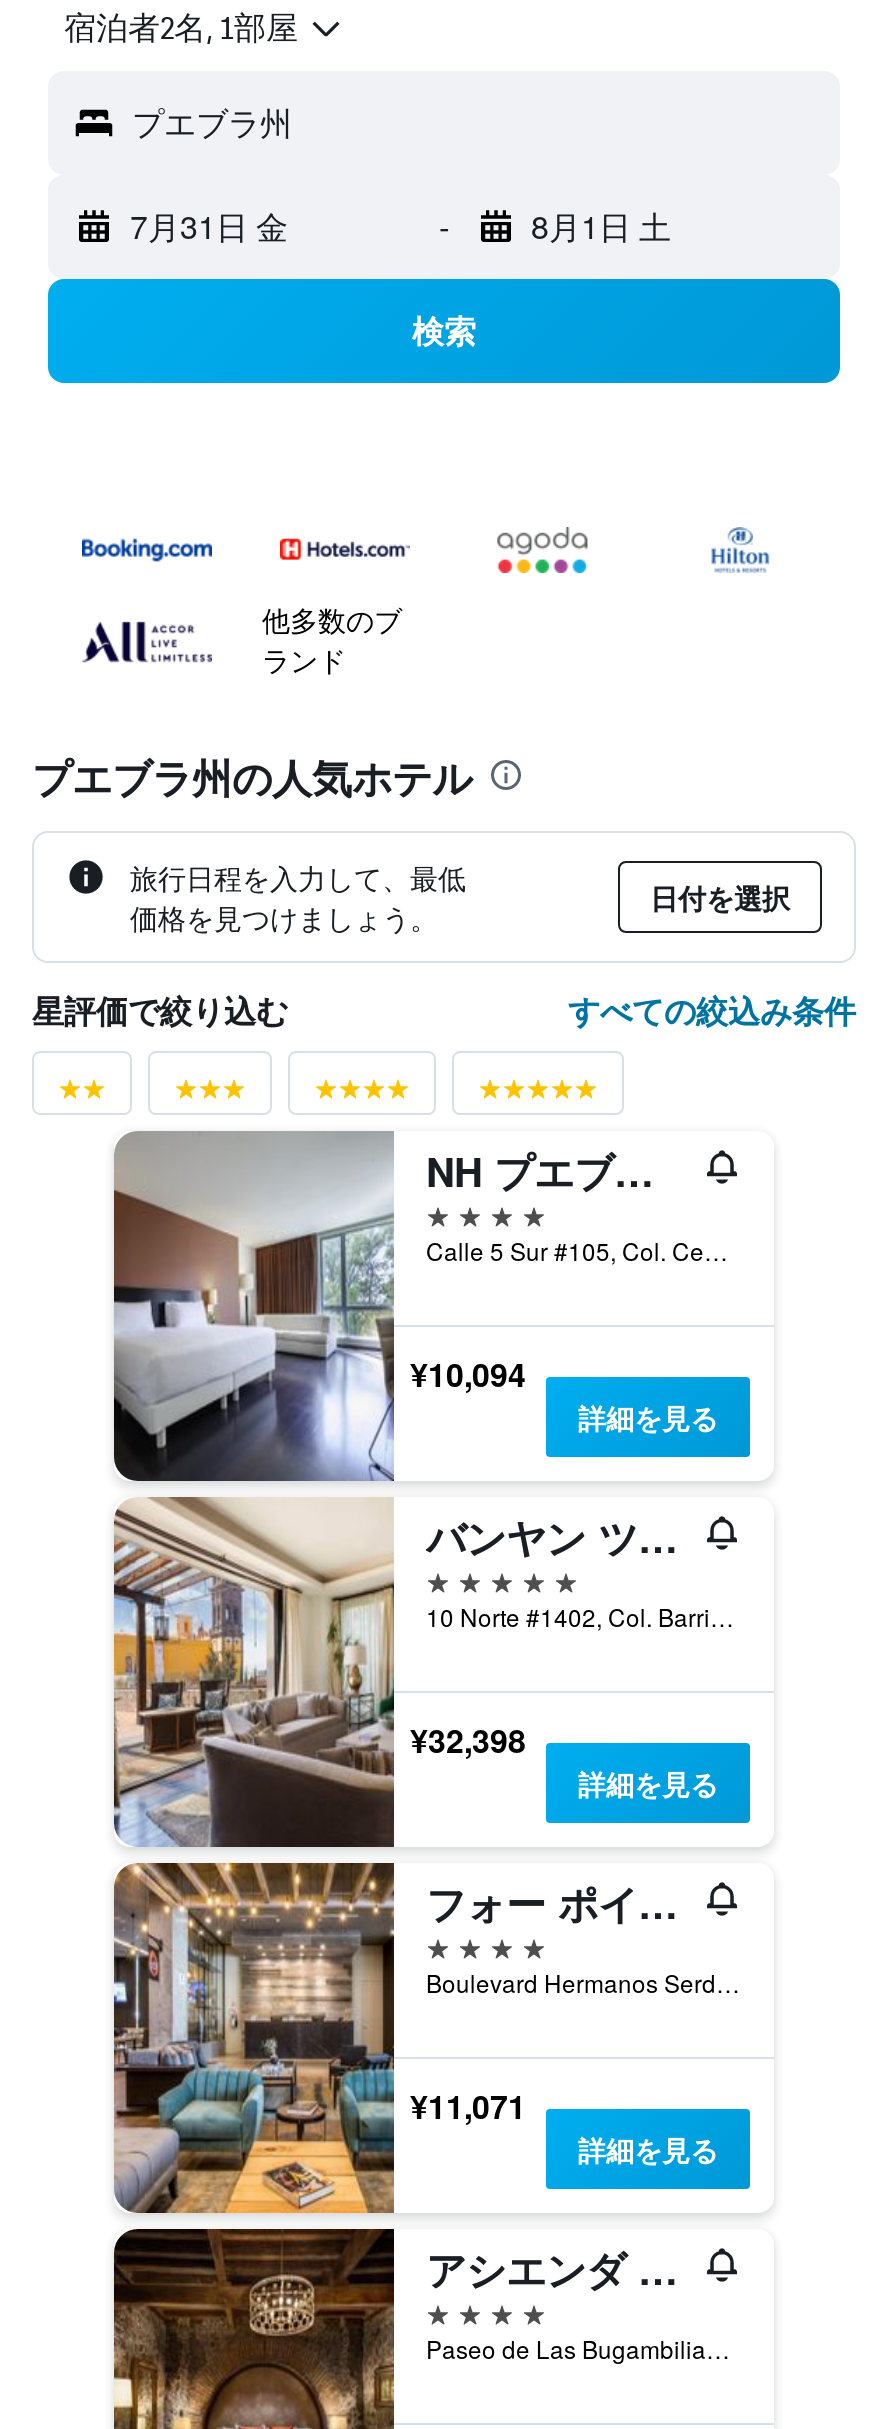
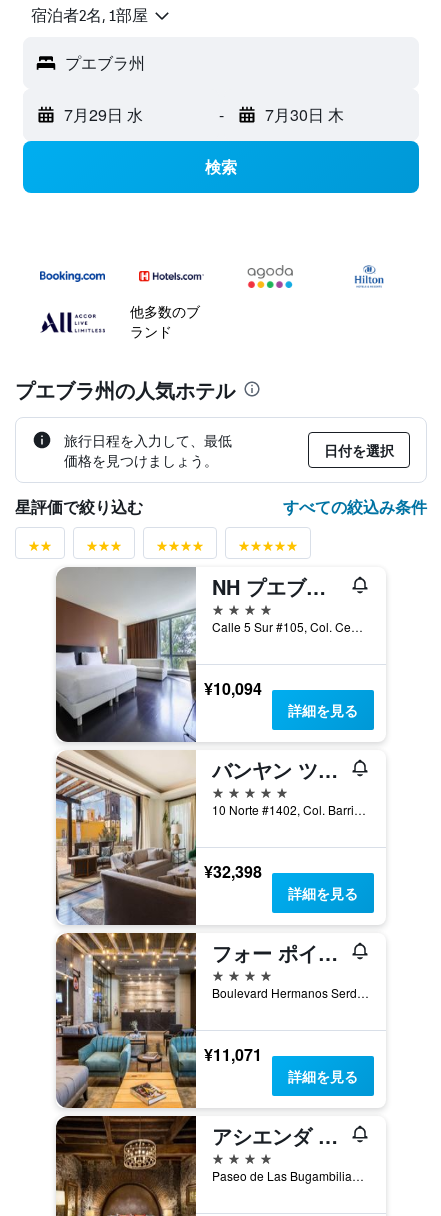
[130,203,288,249] 7月31日 金 -> [64,103,143,126] 7月29日 水
[531,203,671,249] 8月1日 土 -> [264,103,343,126] 7月30日 木

